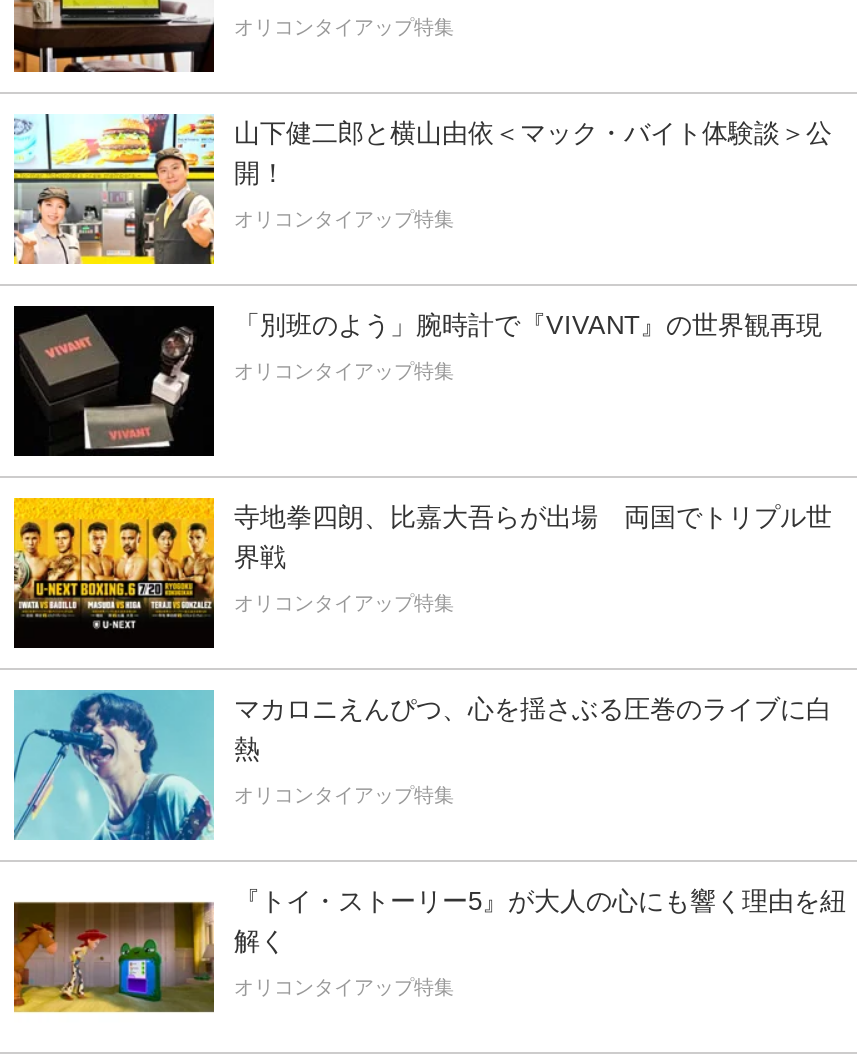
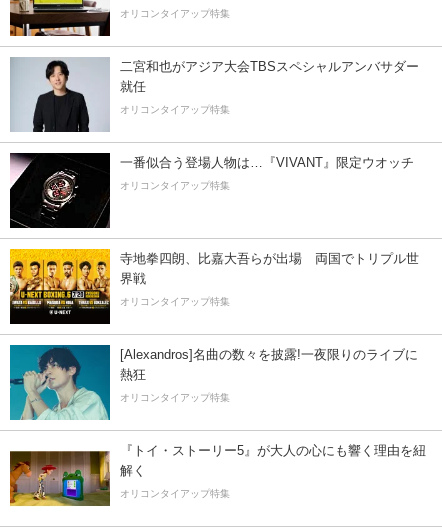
[12,114,832,266] [image] | 山下健二郎と横山由依＜マック・バイト体験談＞公 | 開！ -> [10,57,419,133] [image] | 二宮和也がアジア大会TBSスペシャルアンバサダー | 就任
[12,308,822,450] [image] | 「別班のよう」腕時計で『VIVANT』の世界観再現 -> [9,153,414,228] [image] | 一番似合う登場人物は…『VIVANT』限定ウオッチ
[14,690,832,842] [image] | マカロニえんぴつ、心を揺さぶる圧巻のライブに白 | 熱 -> [9,345,418,420] [image] | [Alexandros]名曲の数々を披露!一夜限りのライブに | 熱狂

